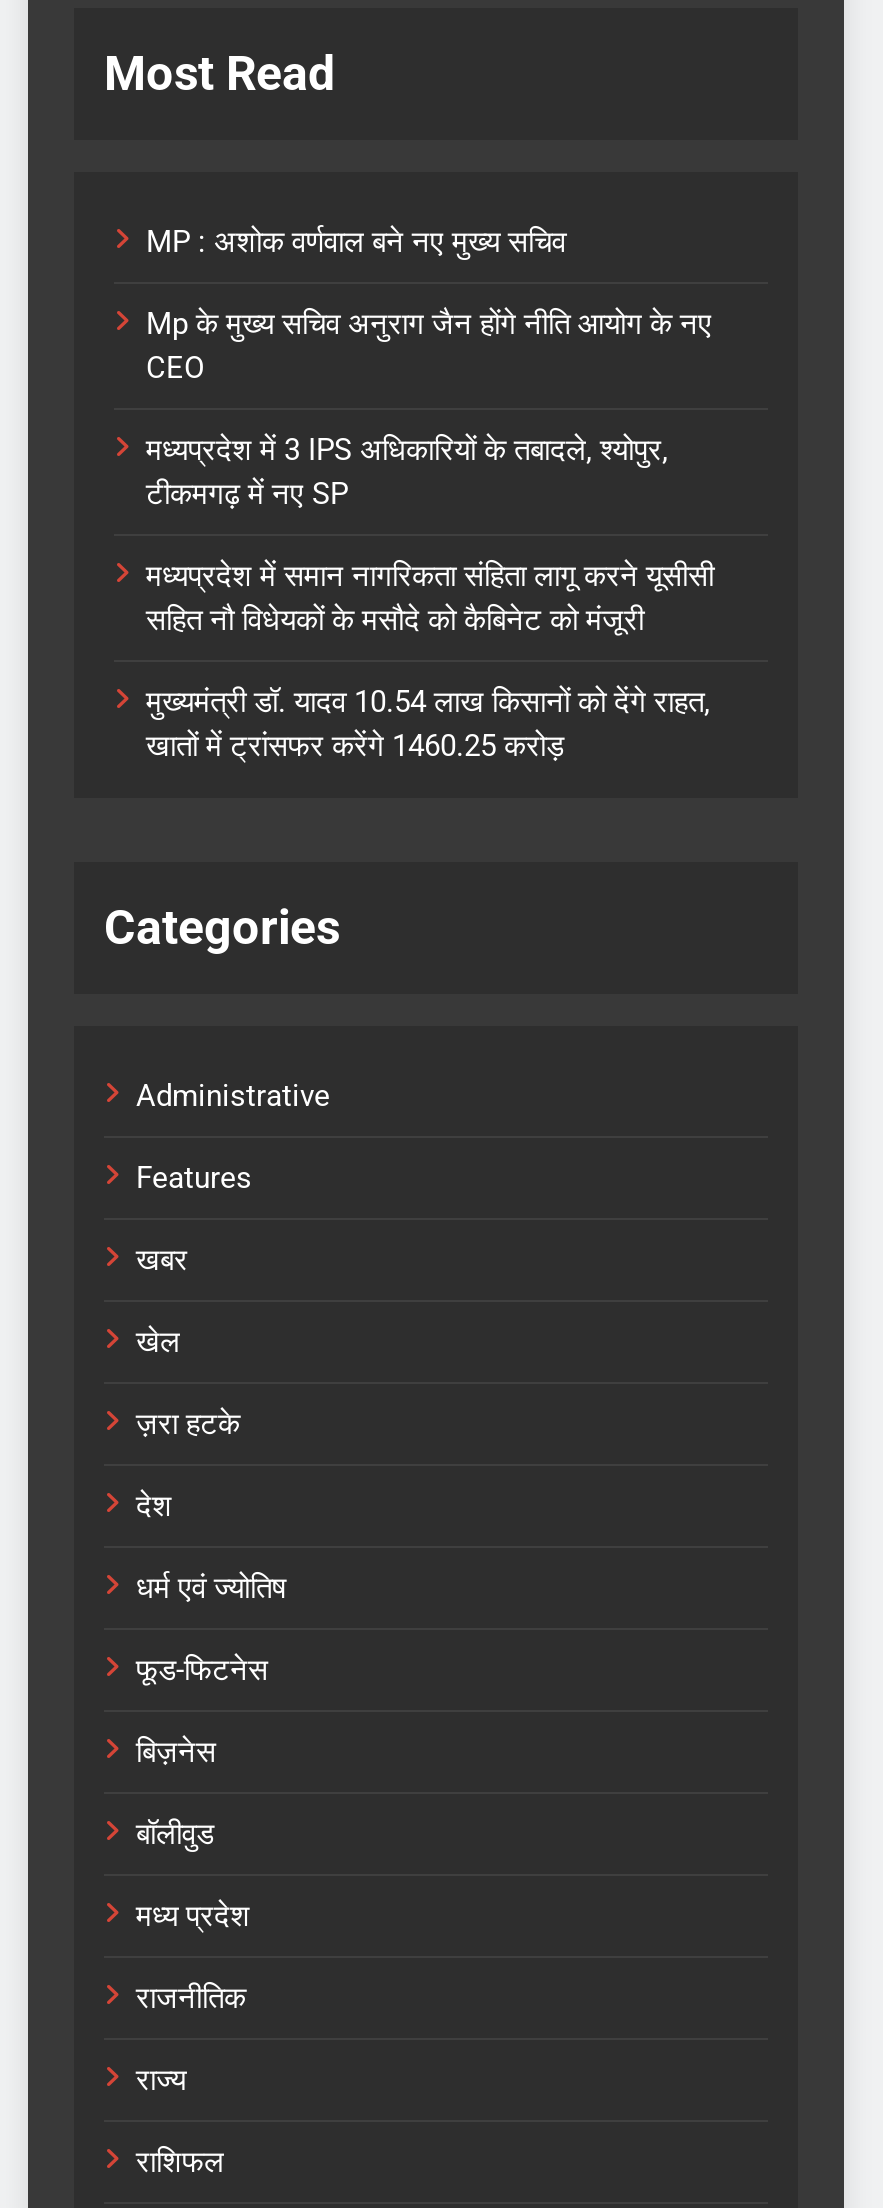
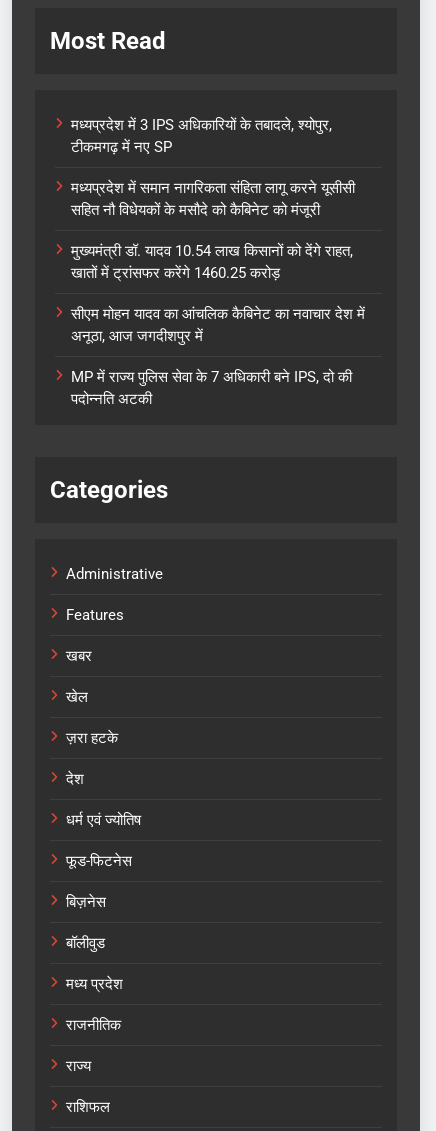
[146,224,712,386] MP : अशोक वर्णवाल बने नए मुख्य सचिव | Mp के मुख्य सचिव अनुराग जैन होंगे नीति आयोग के नए | CEO -> none
moved [146,432,714,764] -> [71,116,355,282]: मध्यप्रदेश में 3 IPS अधिकारियों के तबादले, श्योपुर, | टीकमगढ़ में नए SP | मध्यप्रदेश में समान नागरिकता संहिता लागू करने यूसीसी | सहित नौ विधेयकों के मसौदे को कैबिनेट को मंजूरी | मुख्यमंत्री डॉ. यादव 10.54 लाख किसानों को देंगे राहत, | खातों में ट्रांसफर करेंगे 1460.25 करोड़
none -> [71,305,365,408] सीएम मोहन यादव का आंचलिक कैबिनेट का नवाचार देश में | अनूठा, आज जगदीशपुर में | MP में राज्य पुलिस सेवा के 7 अधिकारी बने IPS, दो की | पदोन्नति अटकी

